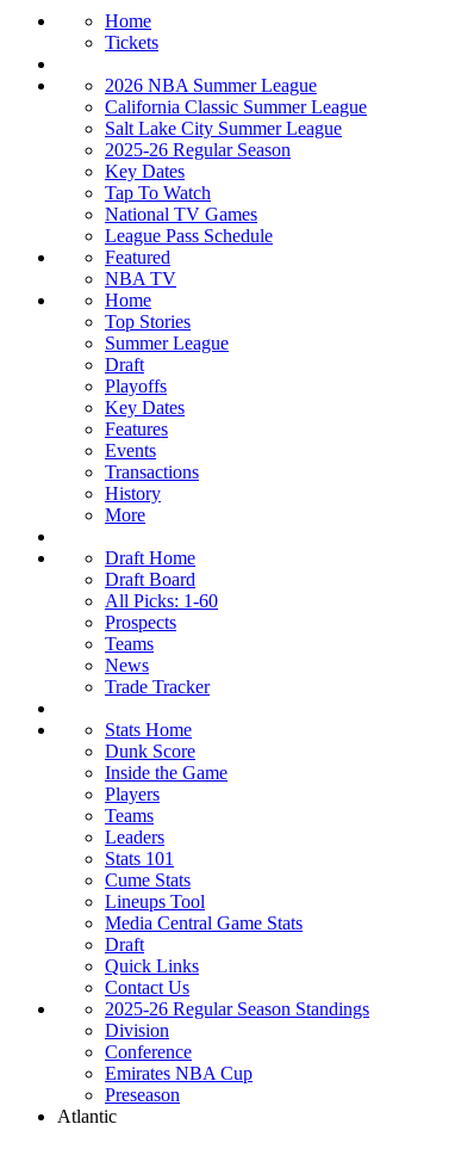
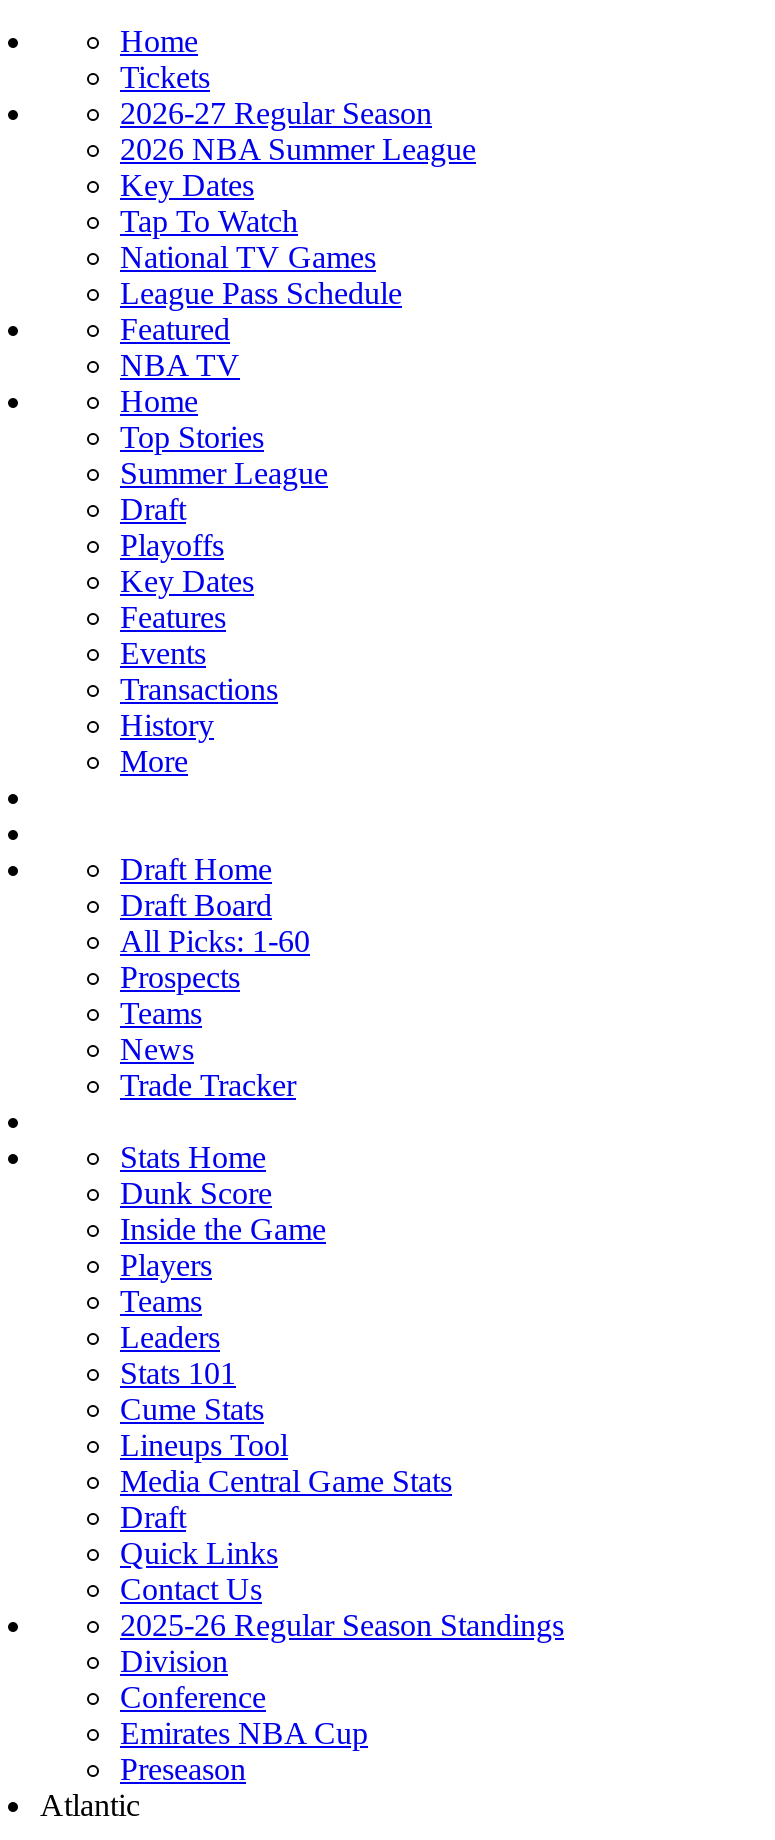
none -> [120,96,432,130] 2026-27 Regular Season
[105,97,367,160] California Classic Summer League | Salt Lake City Summer League | 2025-26 Regular Season -> none
moved [105,161,273,525] -> [120,168,402,778]: Key Dates | Tap To Watch | National TV Games | ... | History | More

